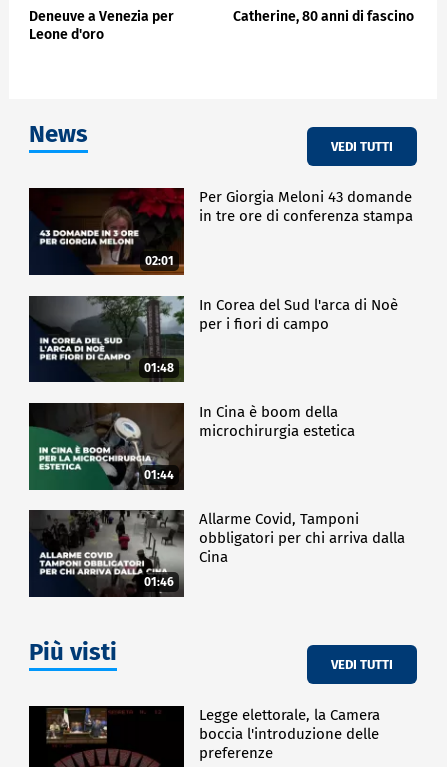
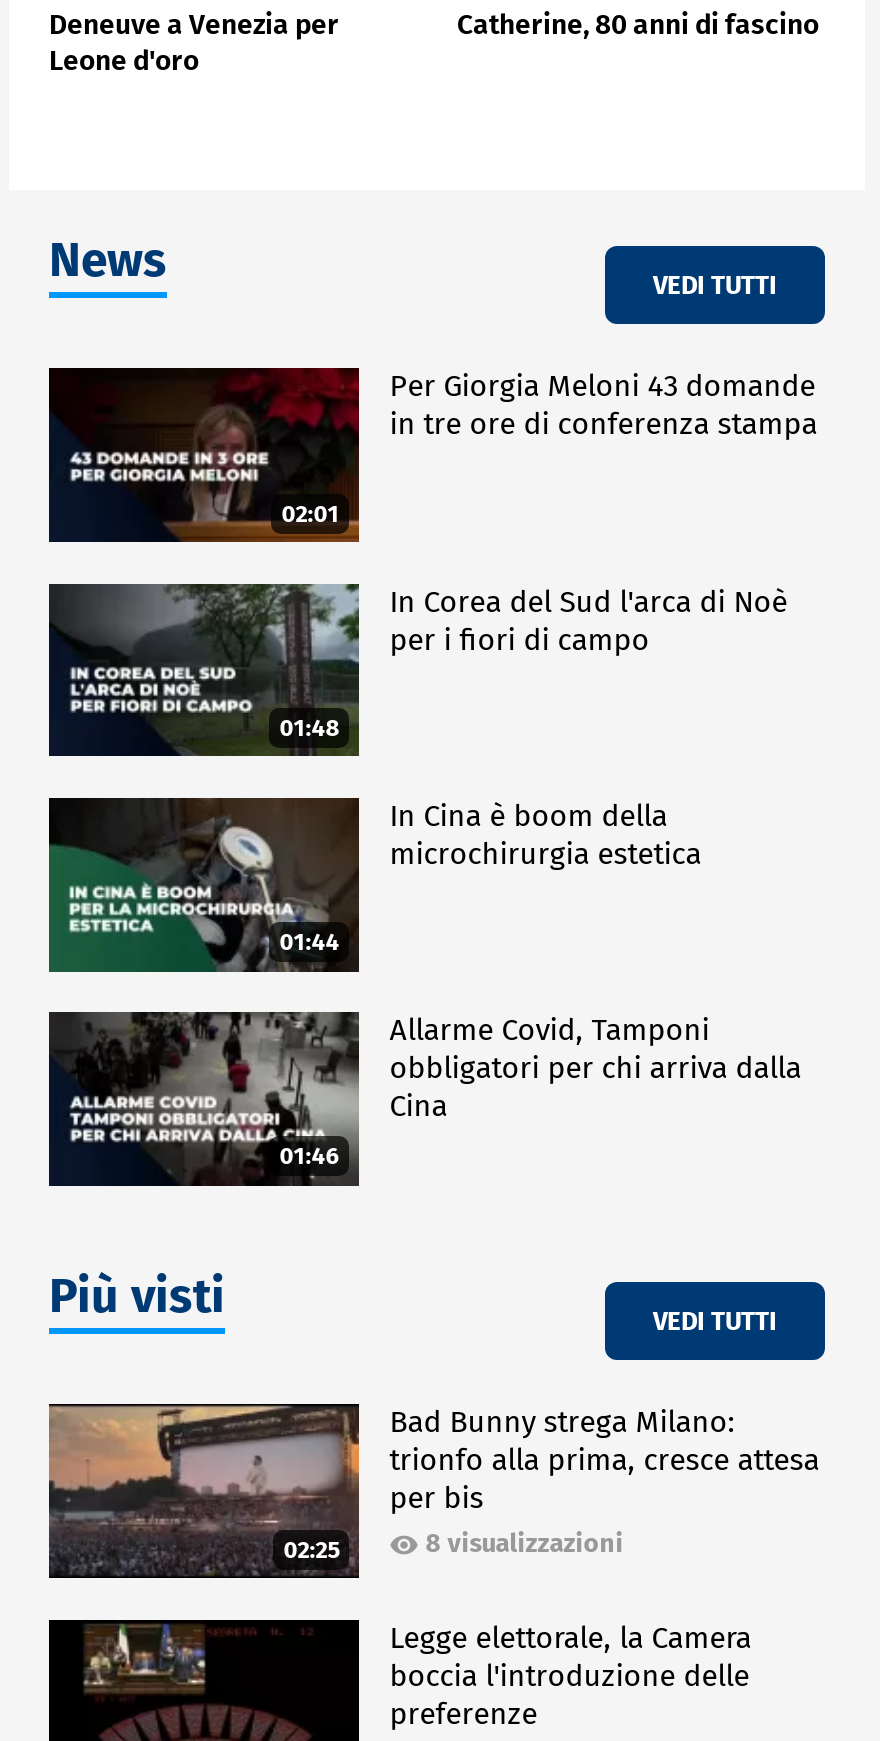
none -> [47,1402,361,1582] [image] | 02:25
none -> [389,1405,819,1559] Bad Bunny strega Milano: | trionfo alla prima, cresce attesa | per bis | 8 visualizzazioni

